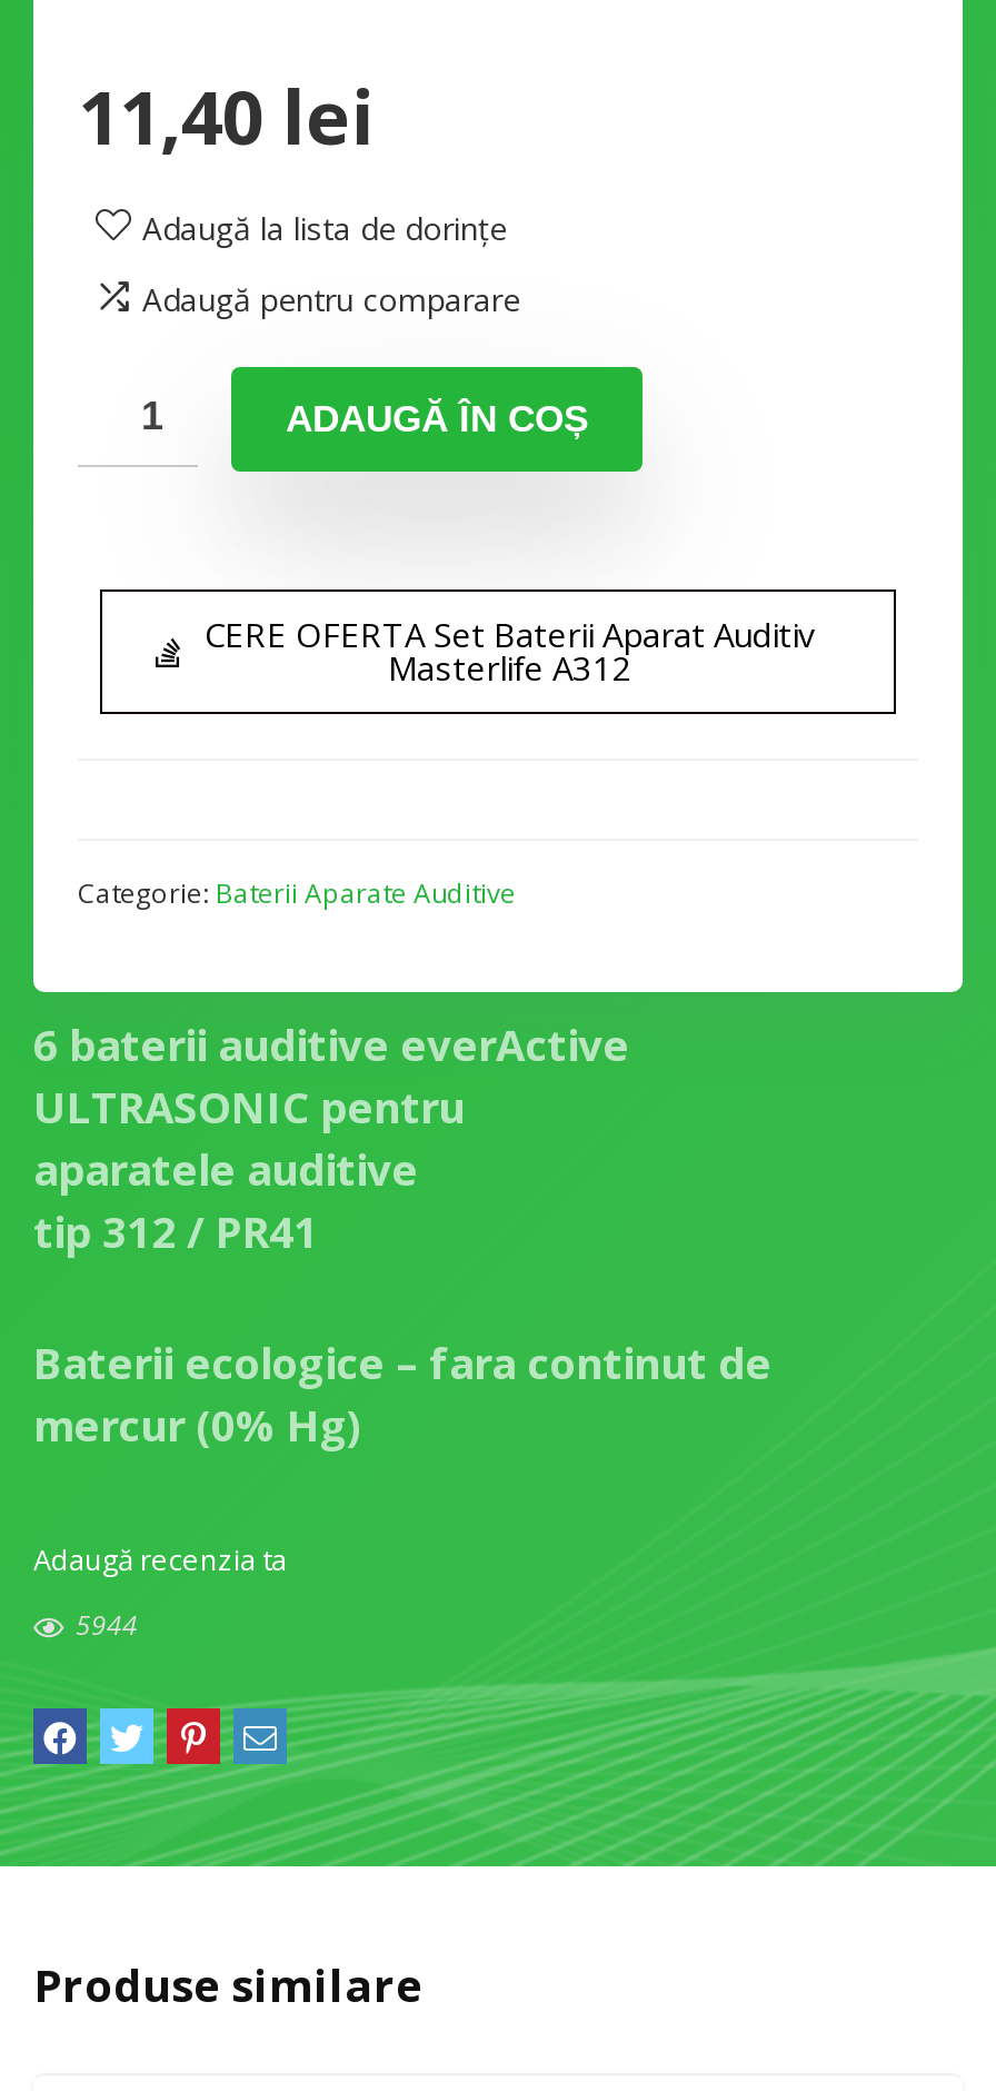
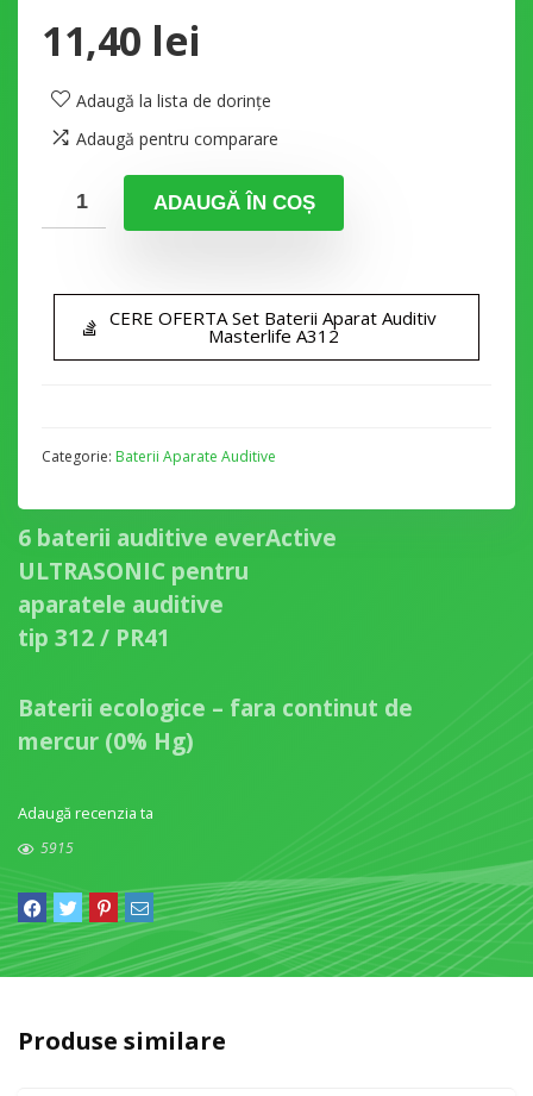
[76,1606,138,1644] 5944 -> [40,838,74,858] 5915

